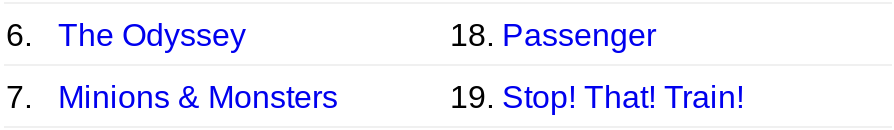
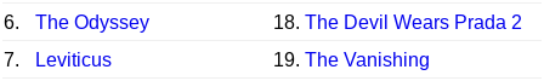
[450,18,656,52] 18. Passenger -> [273,12,522,33] 18. The Devil Wears Prada 2
[58,80,744,114] Minions & Monsters | 19. Stop! That! Train! -> [35,49,430,70] Leviticus | 19. The Vanishing

